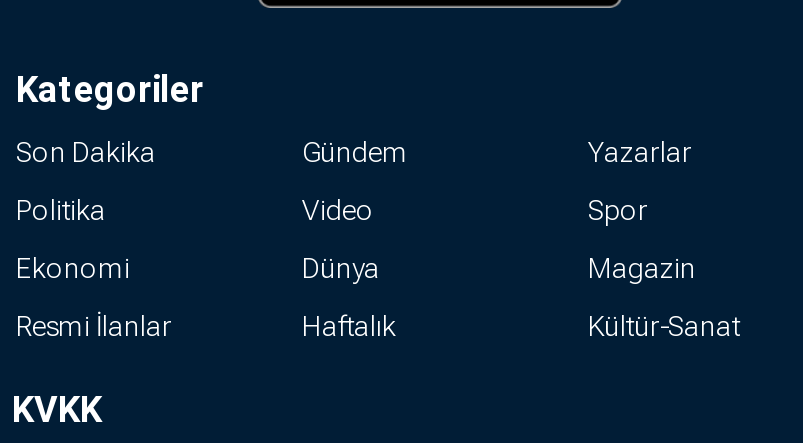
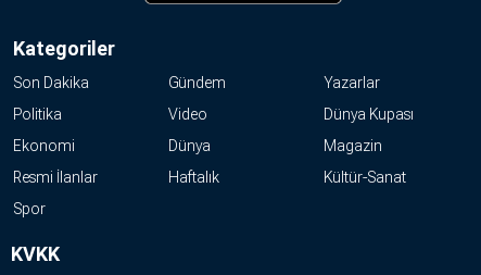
moved [588,195,648,227] -> [13,200,46,218]: Spor
none -> [324,106,414,123] Dünya Kupası

